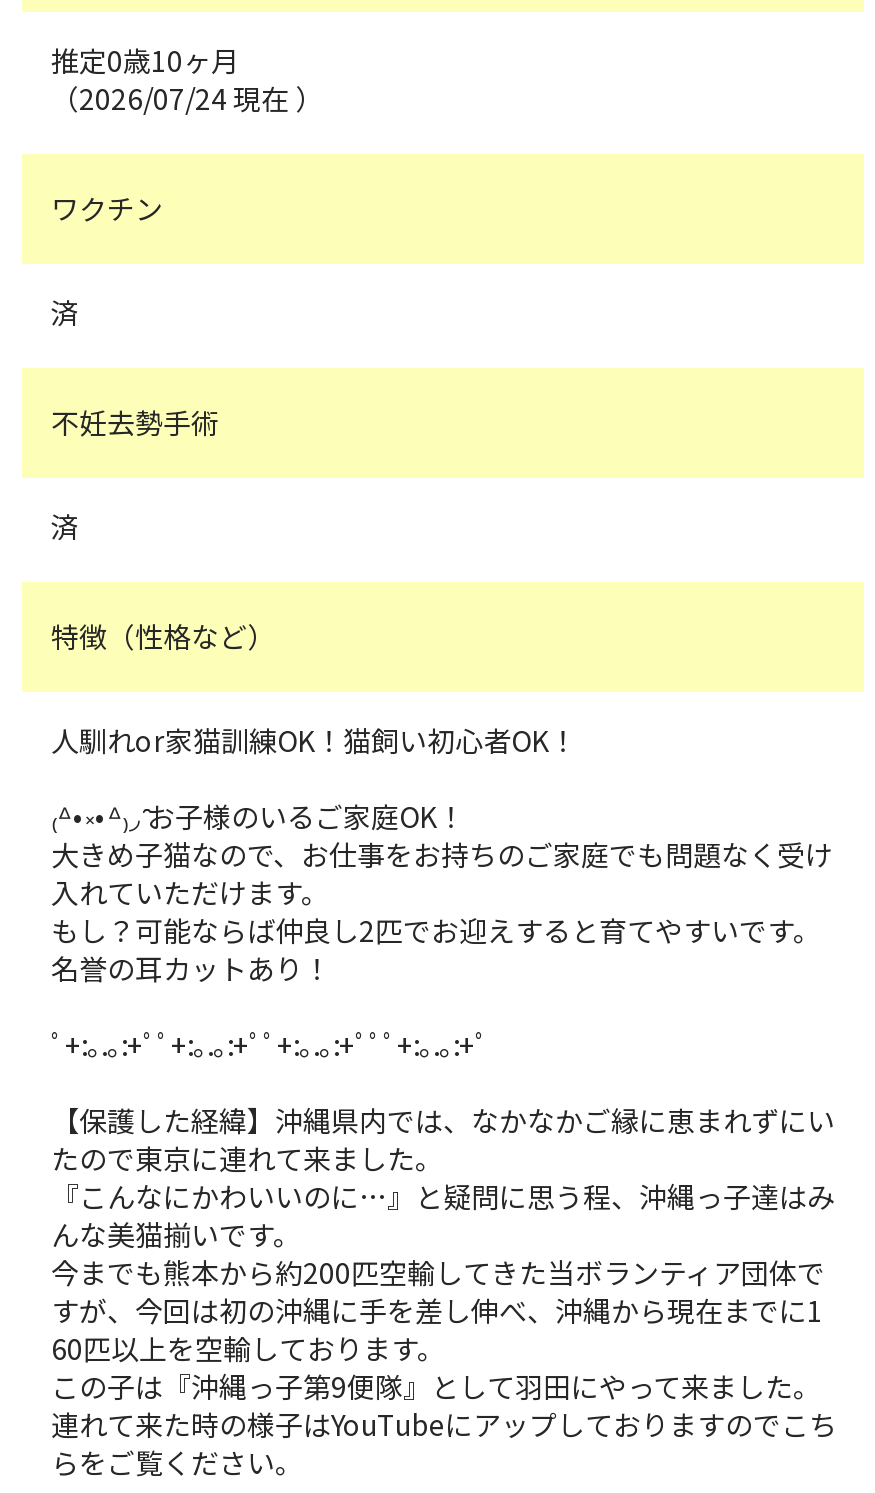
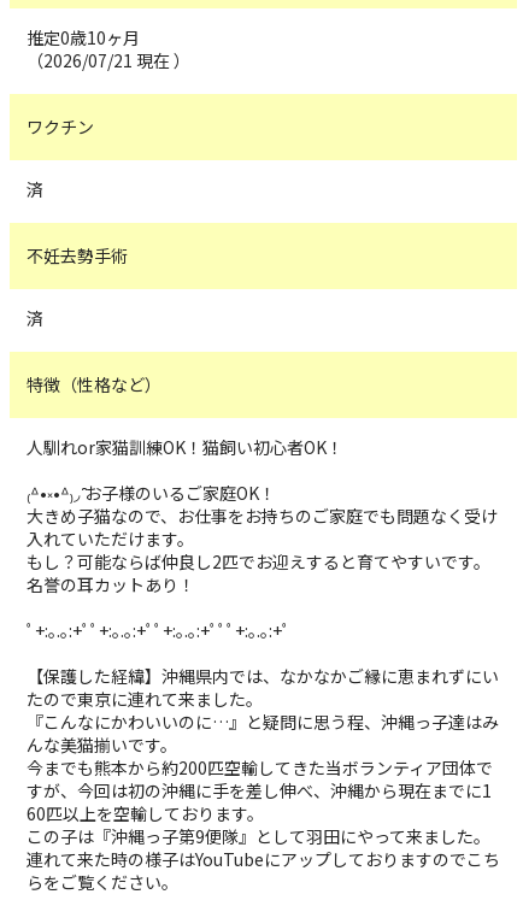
[51,77,323,117] （2026/07/24 現在 ） -> [27,48,191,72] （2026/07/21 現在 ）

